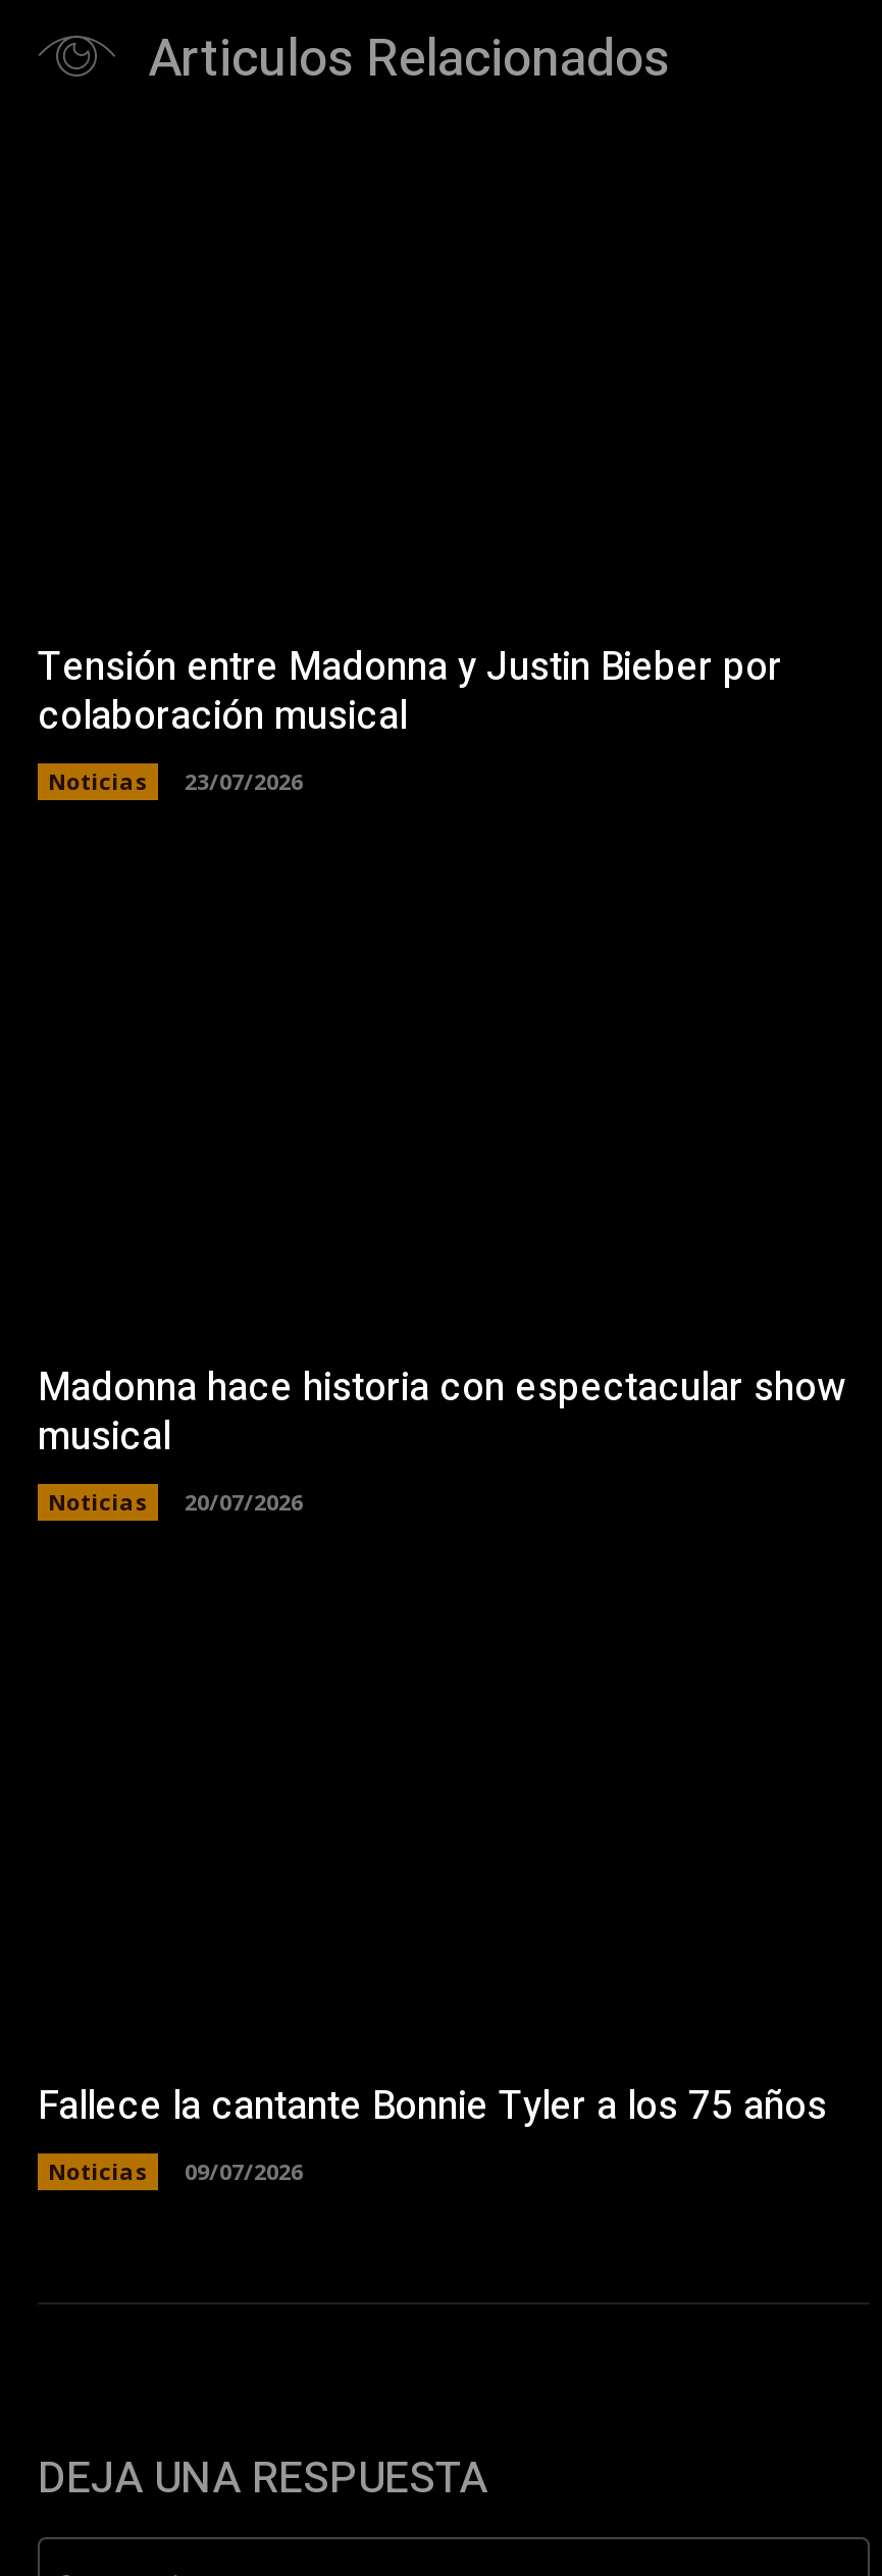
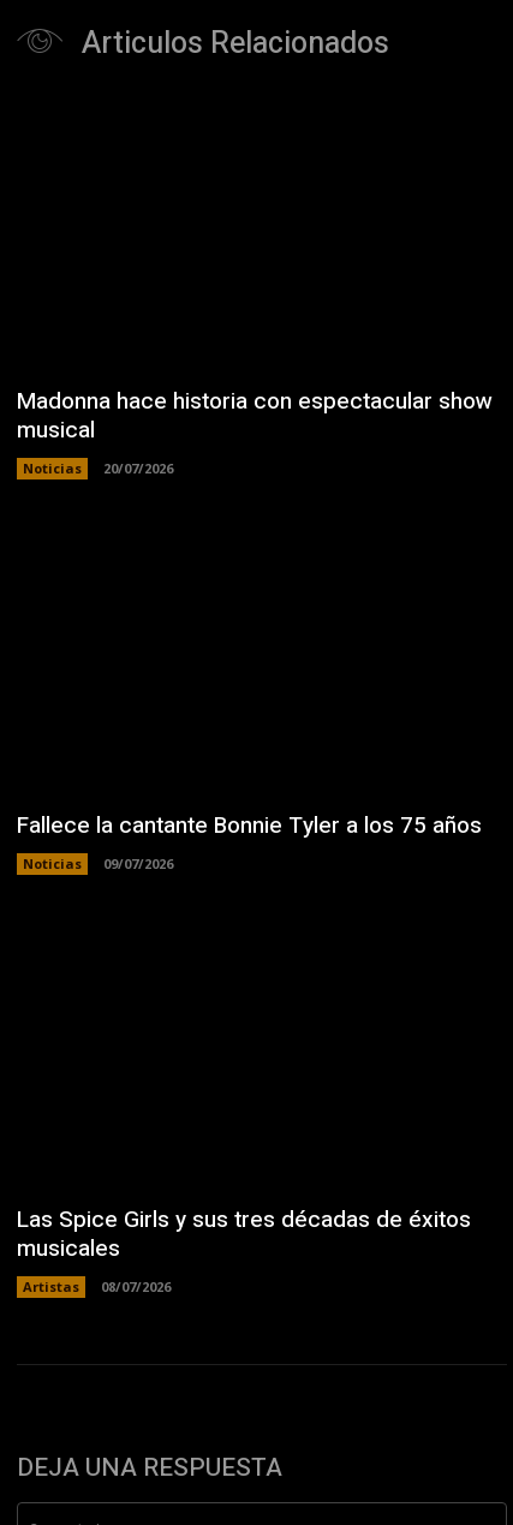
[38,639,782,796] Tensión entre Madonna y Justin Bieber por | colaboración musical | Noticias | 23/07/2026 -> none
moved [38,1358,845,2186] -> [17,385,493,872]: Madonna hace historia con espectacular show | musical | Noticias | 20/07/2026 | Fallece la cantante Bonnie Tyler a los 75 años | Noticias | 09/07/2026
none -> [17,1203,471,1295] Las Spice Girls y sus tres décadas de éxitos | musicales | Artistas | 08/07/2026

